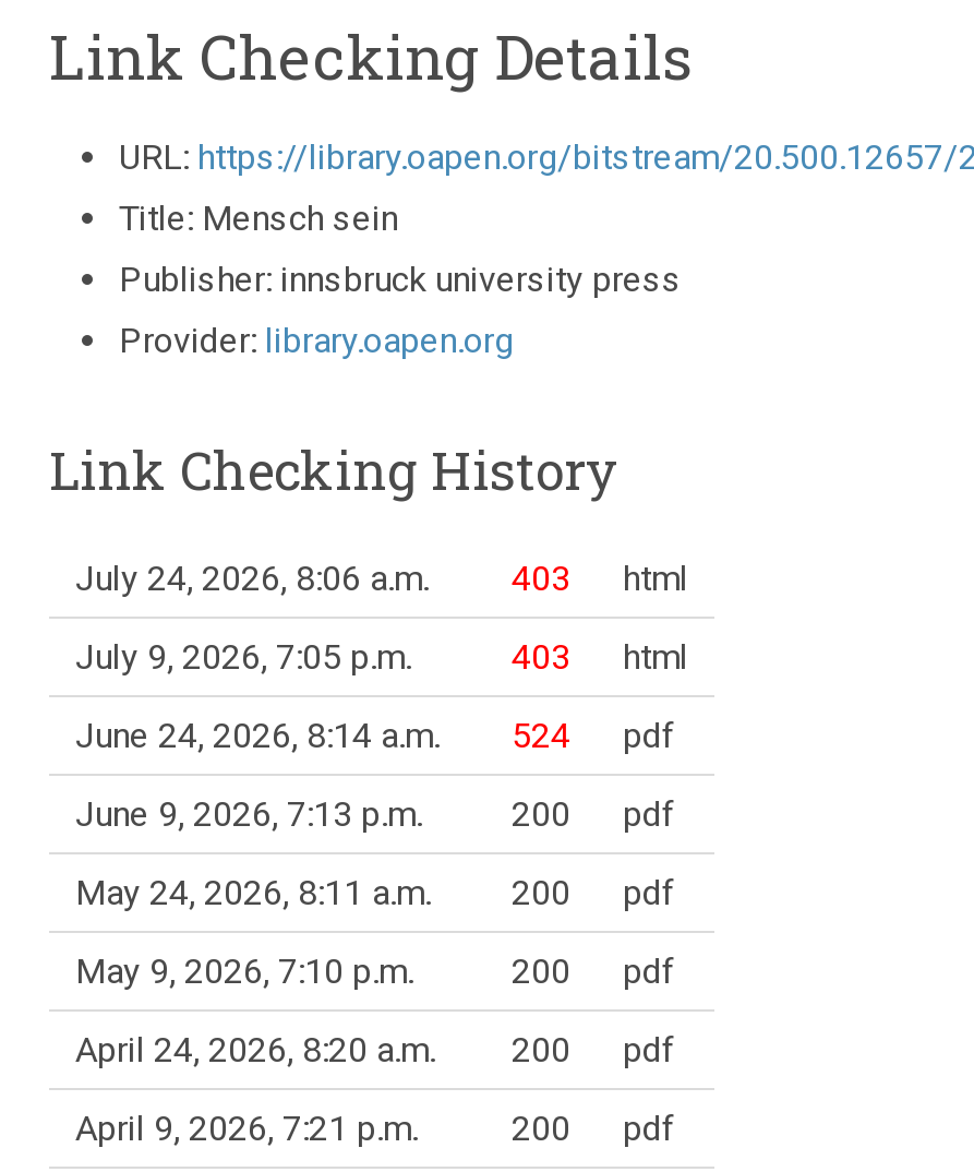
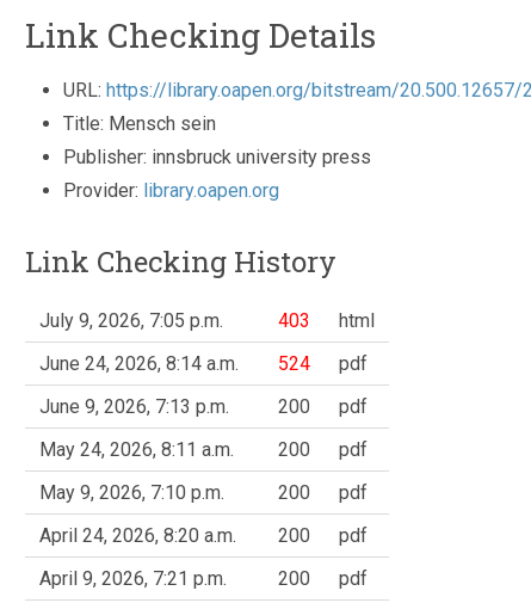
[75,558,688,599] July 24, 2026, 8:06 a.m. | 403 | html -> none

